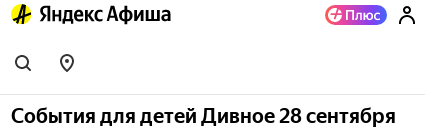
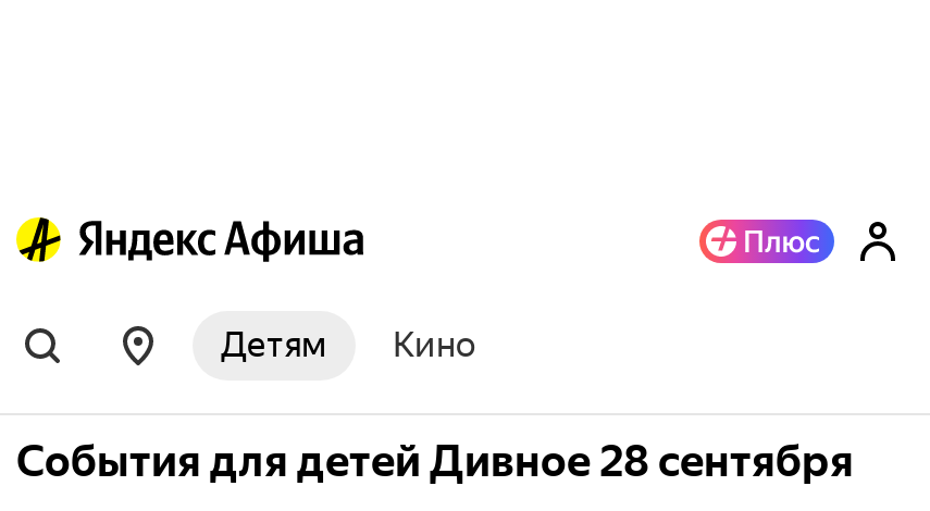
none -> [221,324,475,365] Детям | Кино

